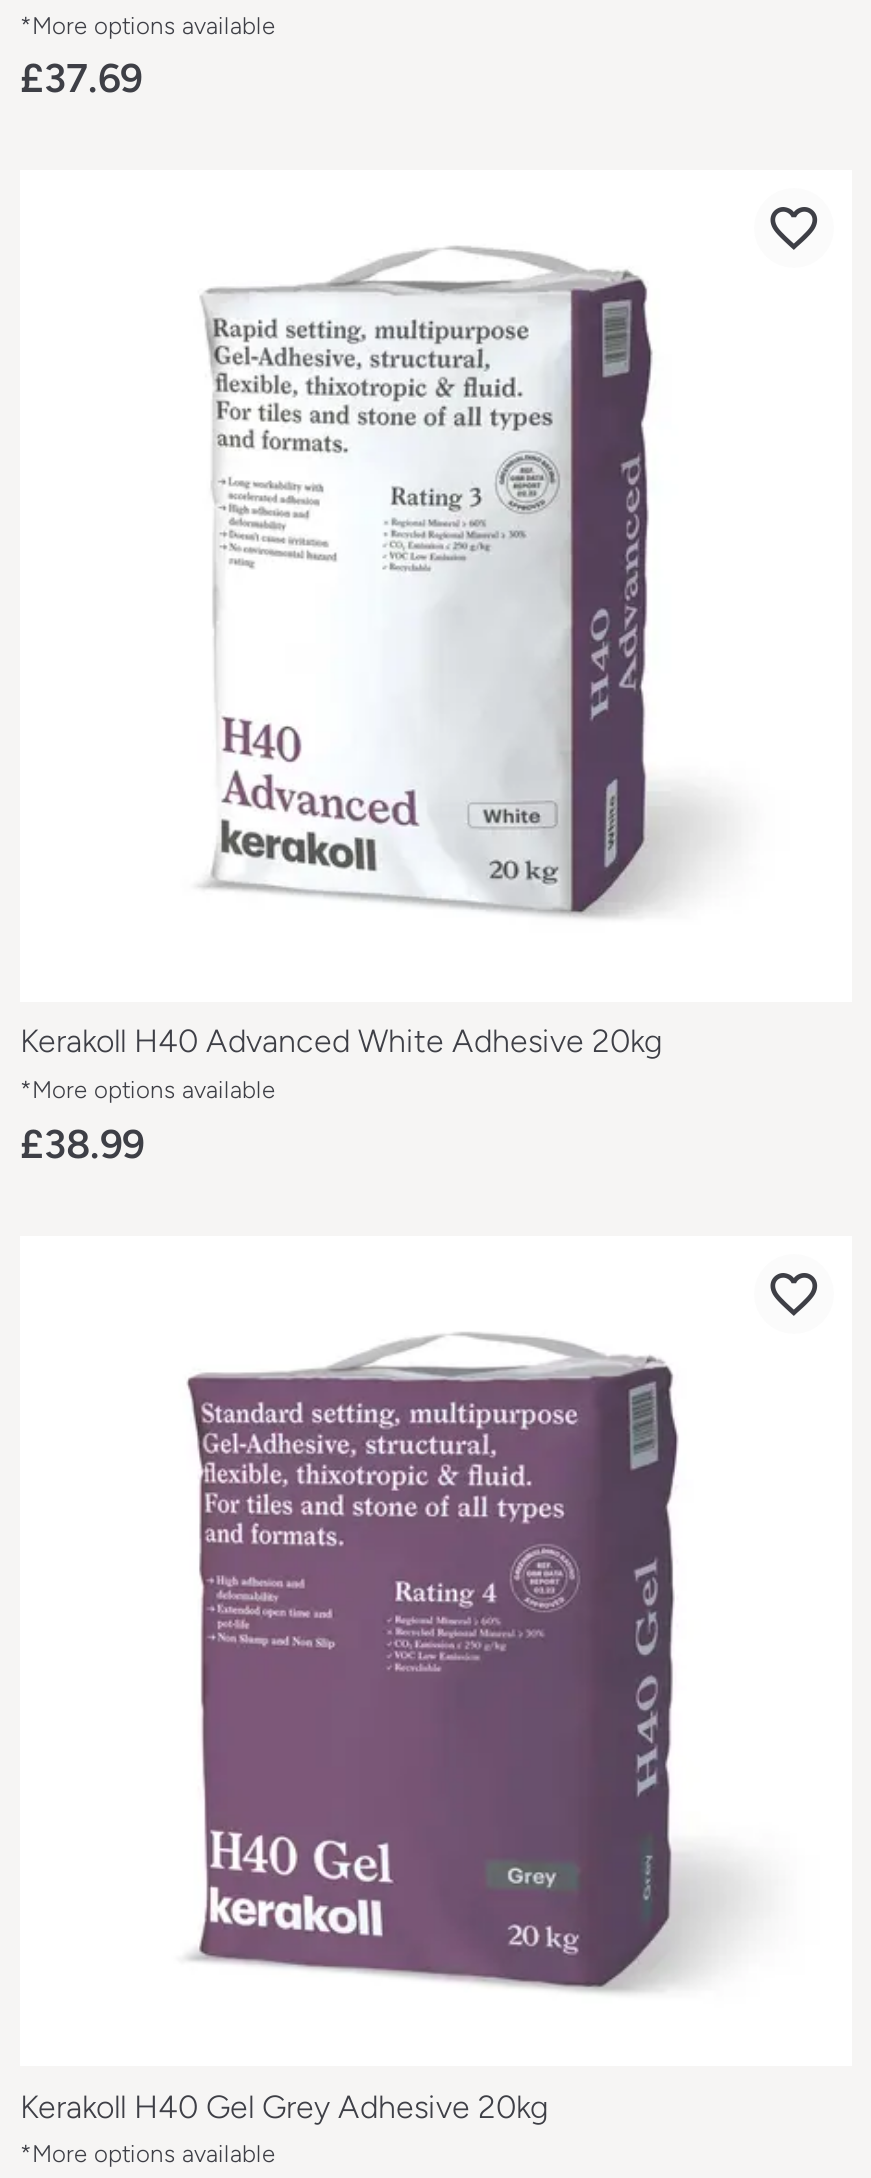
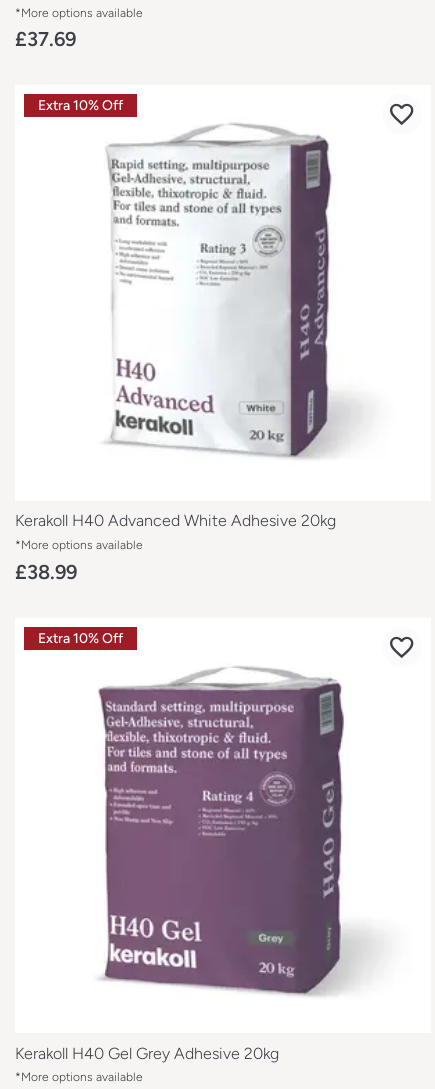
none -> [38,97,123,114] Extra 10% Off
none -> [38,630,123,647] Extra 10% Off

